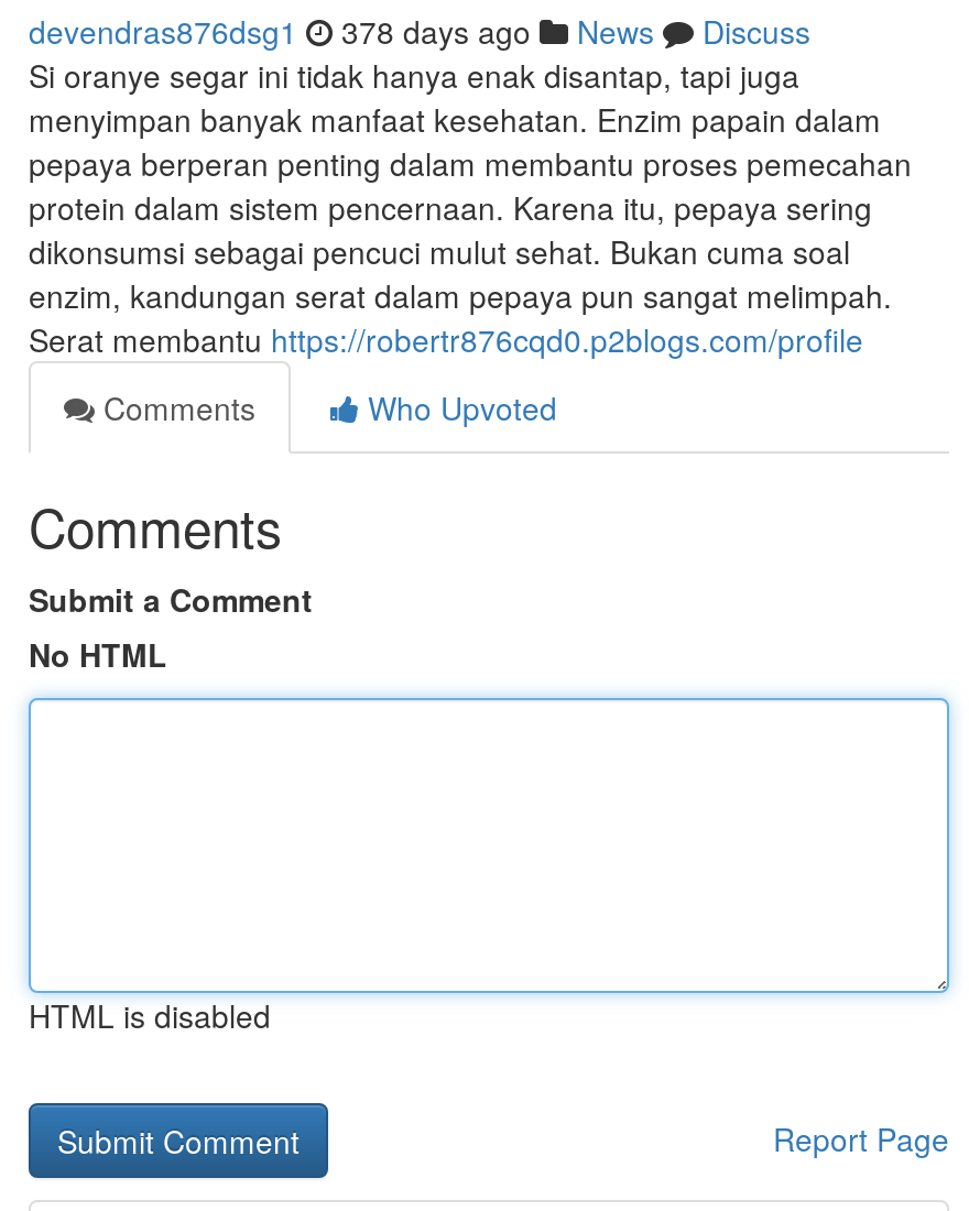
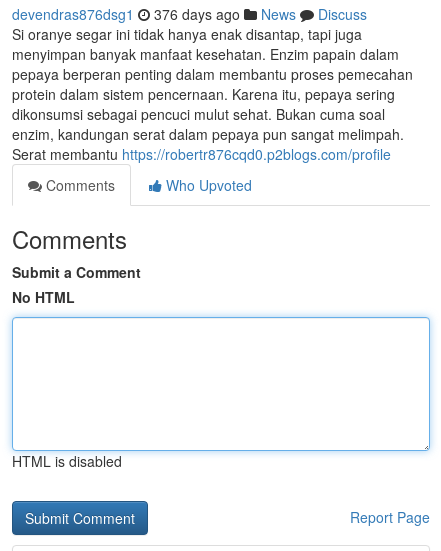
[29,9,810,53] devendras876dsg1 378 days ago News Discuss -> [12,4,367,24] devendras876dsg1 376 days ago News Discuss

